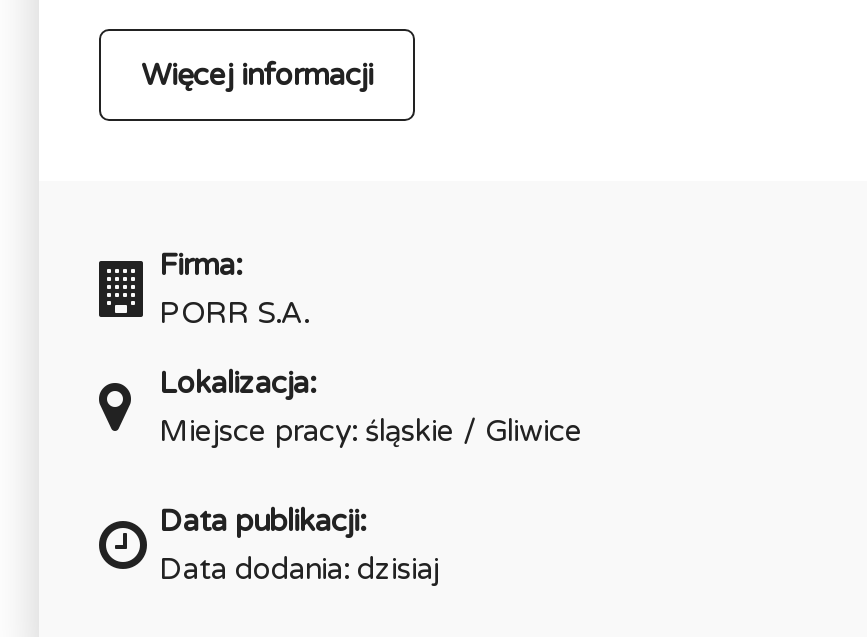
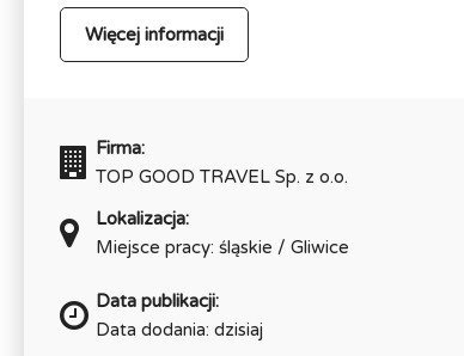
[159,295,309,331] PORR S.A. -> [96,166,348,188] TOP GOOD TRAVEL Sp. z o.o.

